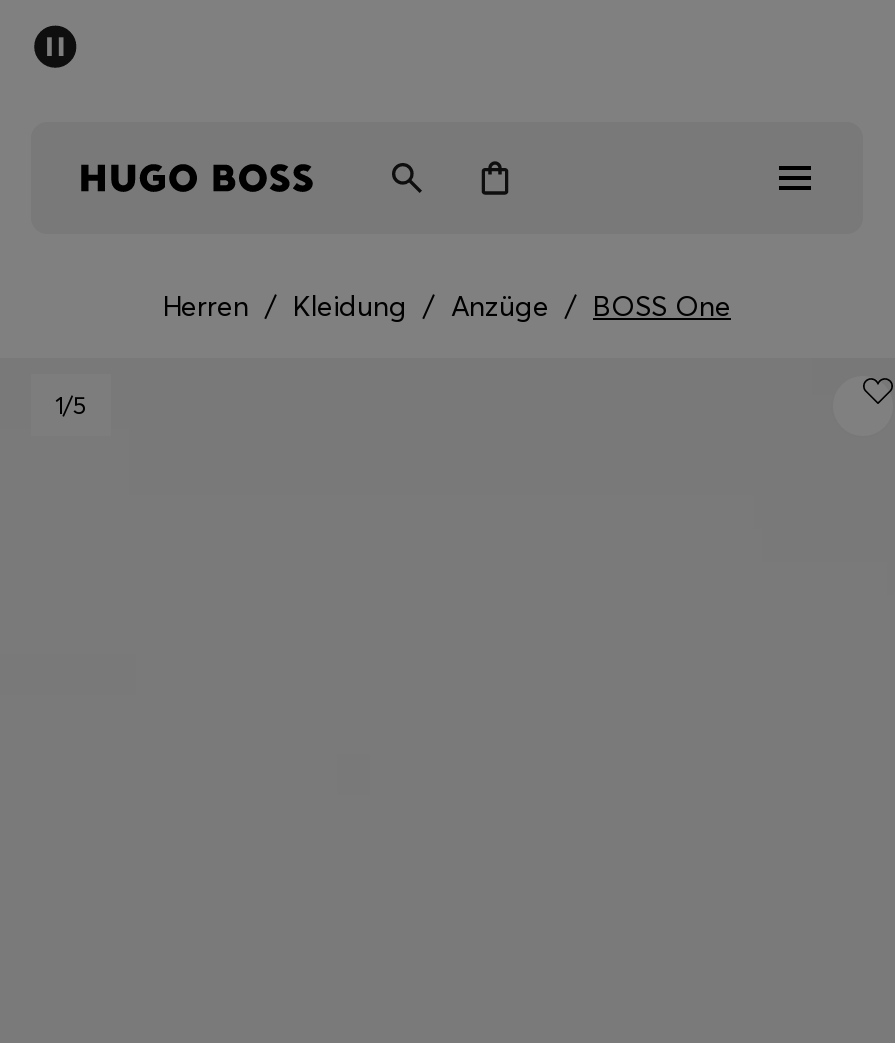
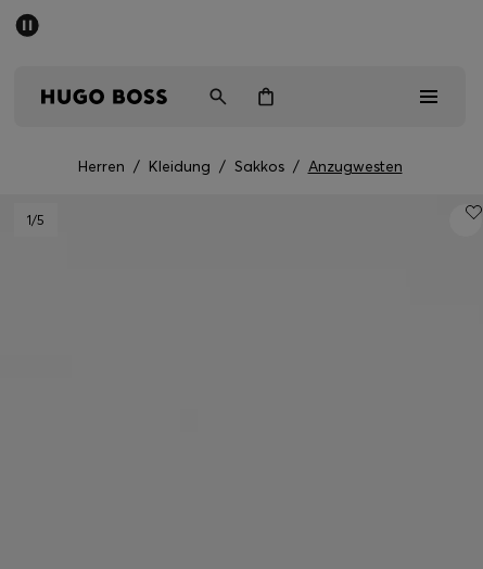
[163,288,731,324] Herren / Kleidung / Anzüge / BOSS One -> [78,156,402,176] Herren / Kleidung / Sakkos / Anzugwesten

